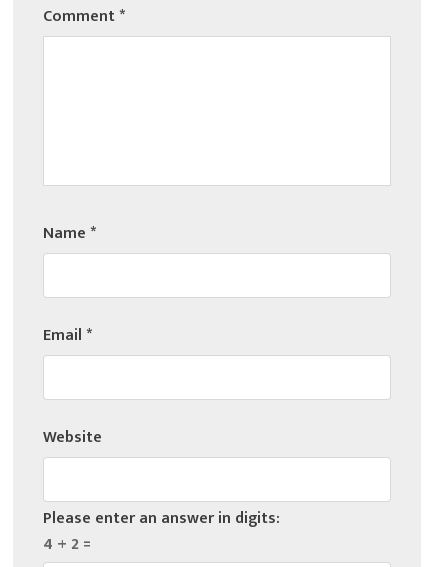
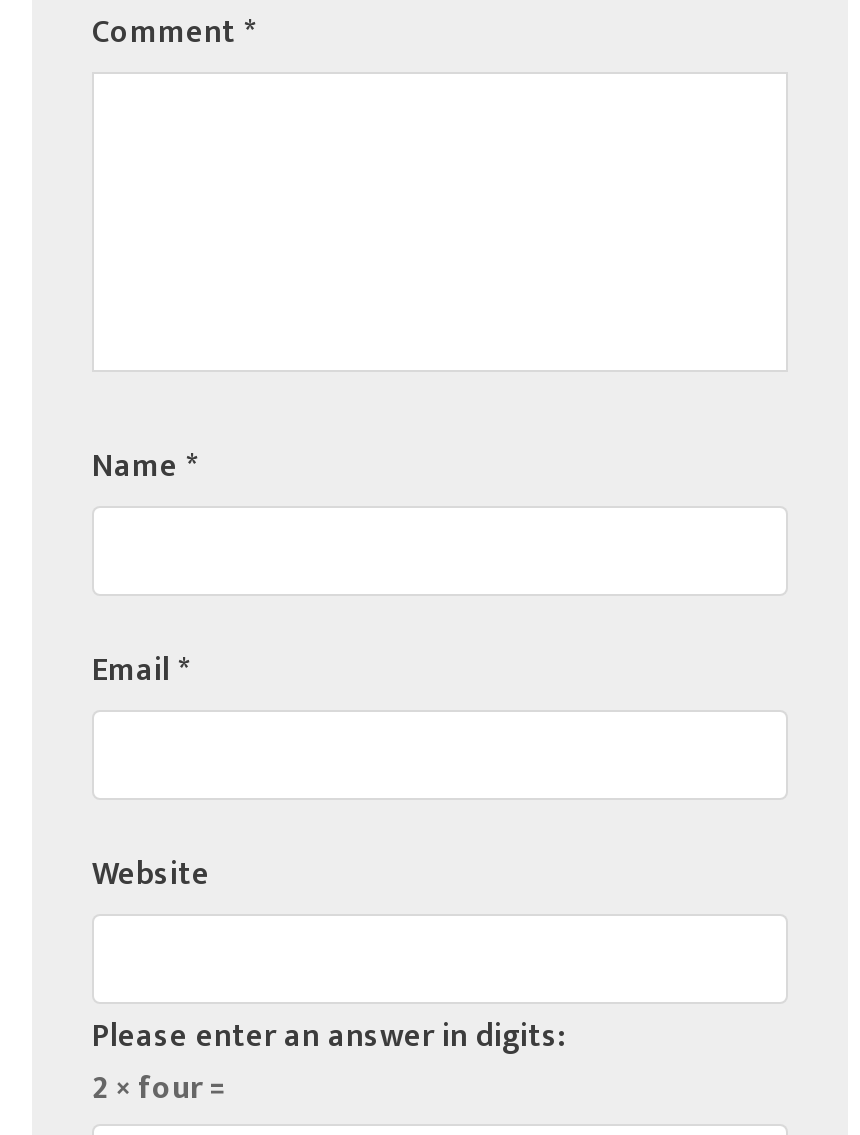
[43,531,91,558] 4 + 2 = -> [92,1062,226,1116] 2 × four =

